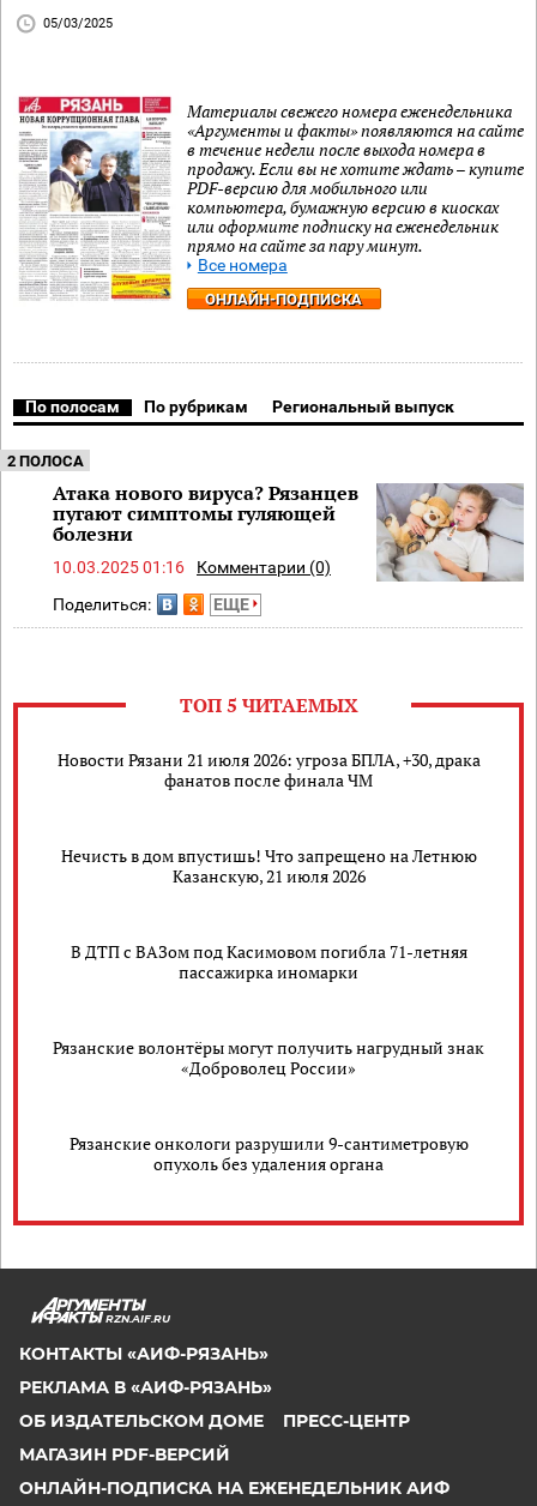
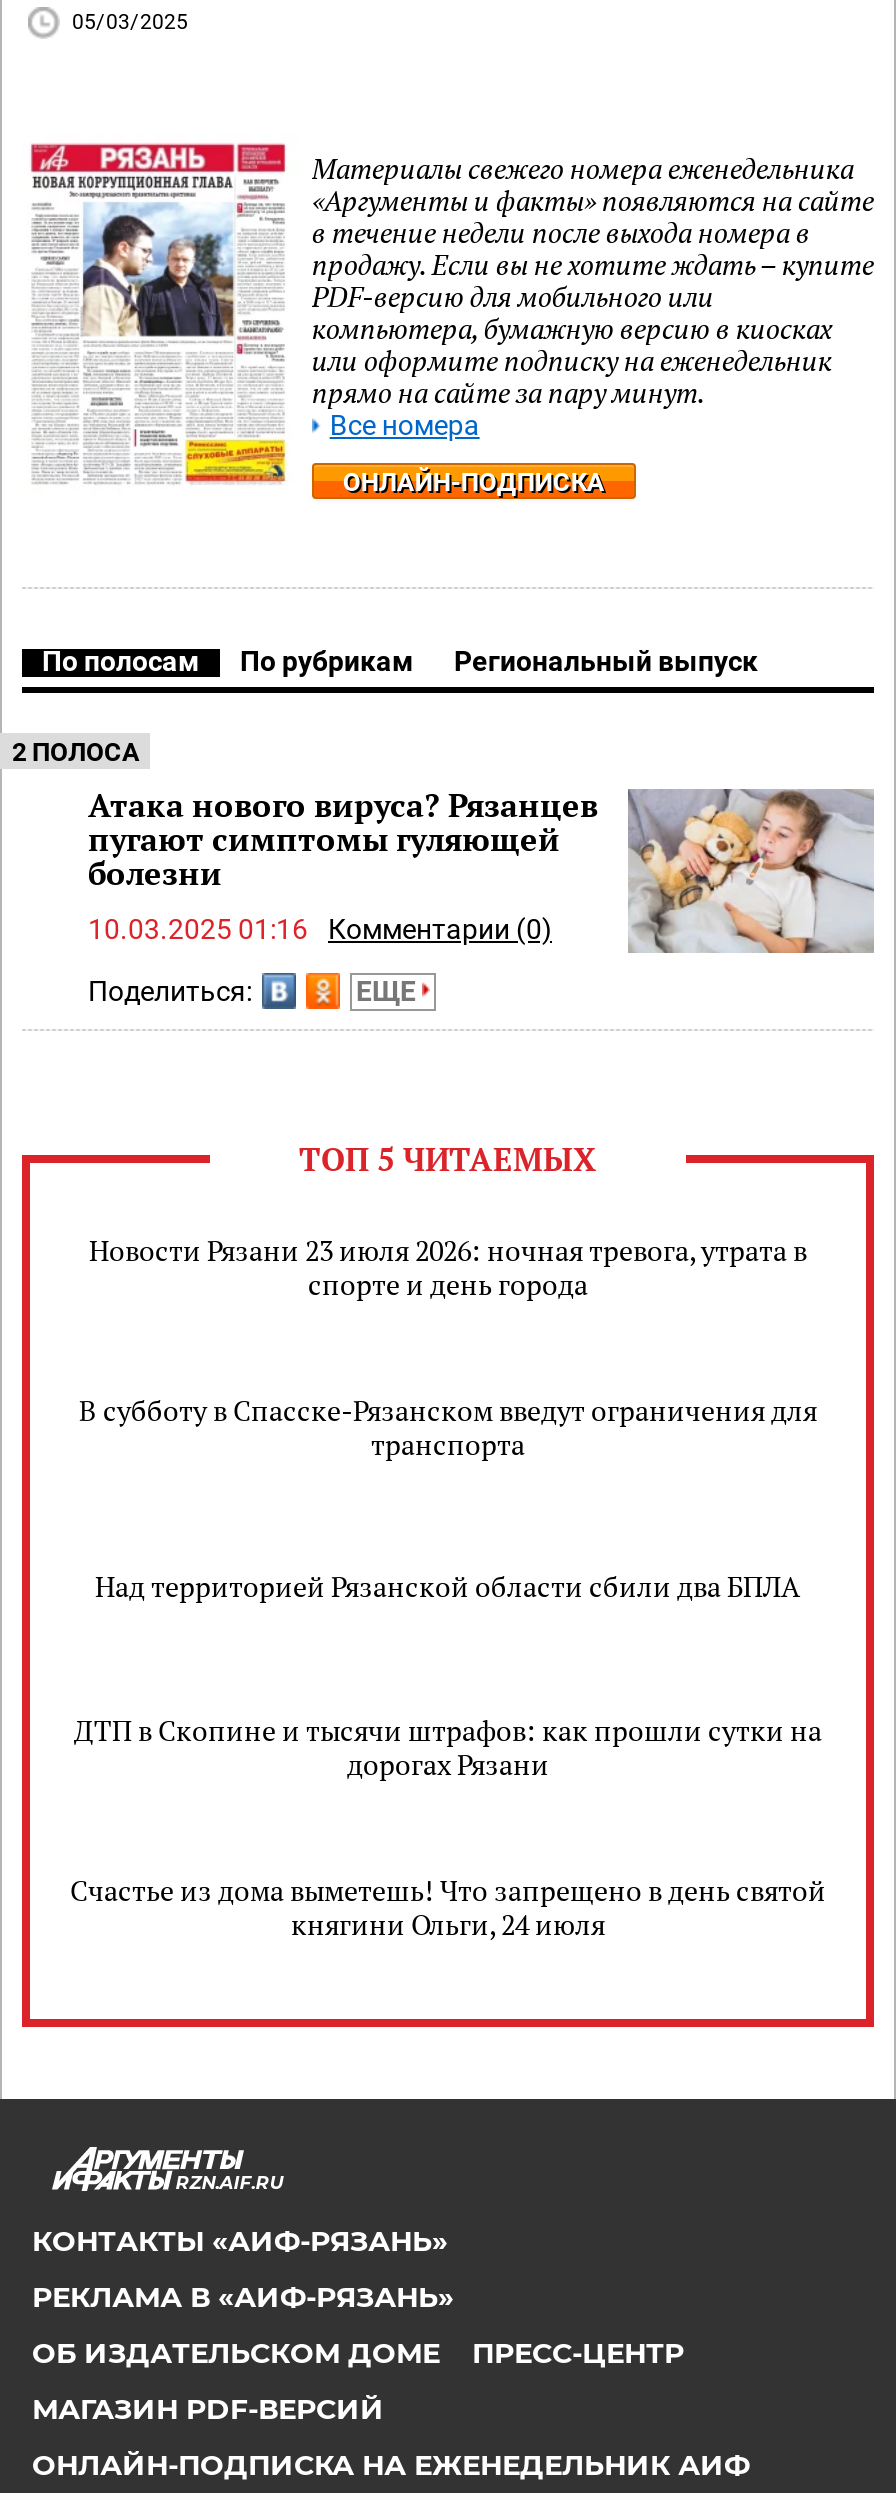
[57,748,480,791] Новости Рязани 21 июля 2026: угроза БПЛА, +30, драка | фанатов после финала ЧМ -> [89,1230,807,1302] Новости Рязани 23 июля 2026: ночная тревога, утрата в | спорте и день города
[61,844,476,887] Нечисть в дом впустишь! Что запрещено на Летнюю | Казанскую, 21 июля 2026 -> [79,1390,817,1462] В субботу в Спасске-Рязанском введут ограничения для | транспорта
[70,939,467,983] В ДТП с ВАЗом под Касимовом погибла 71-летняя | пассажирка иномарки -> [95,1567,801,1605] Над территорией Рязанской области сбили два БПЛА
[53,1035,484,1079] Рязанские волонтёры могут получить нагрудный знак | «Доброволец России» -> [74,1710,822,1782] ДТП в Скопине и тысячи штрафов: как прошли сутки на | дорогах Рязани
[69,1131,468,1174] Рязанские онкологи разрушили 9-сантиметровую | опухоль без удаления органа -> [70,1870,826,1942] Счастье из дома выметешь! Что запрещено в день святой | княгини Ольги, 24 июля

